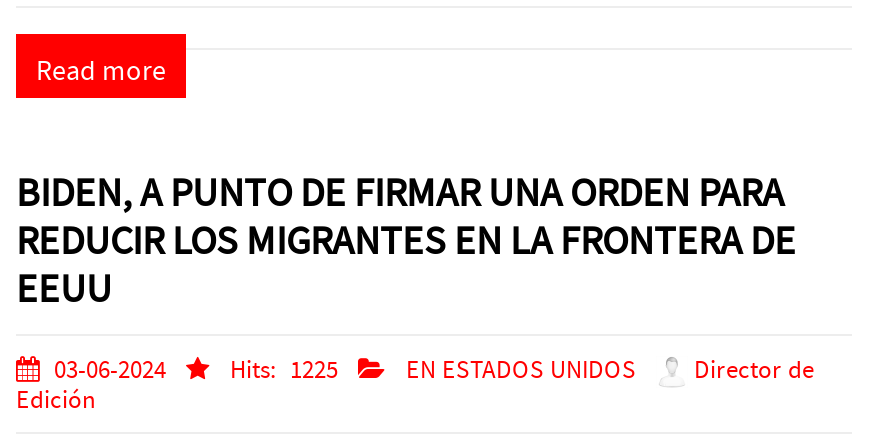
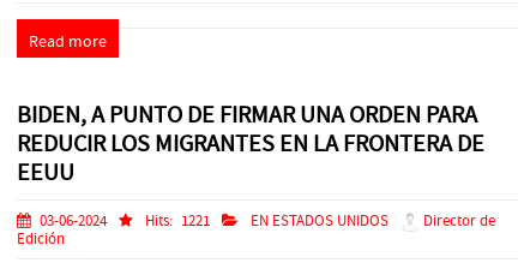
[54,355,338,387] 03-06-2024 Hits: 1225 -> [40,212,210,231] 03-06-2024 Hits: 1221

